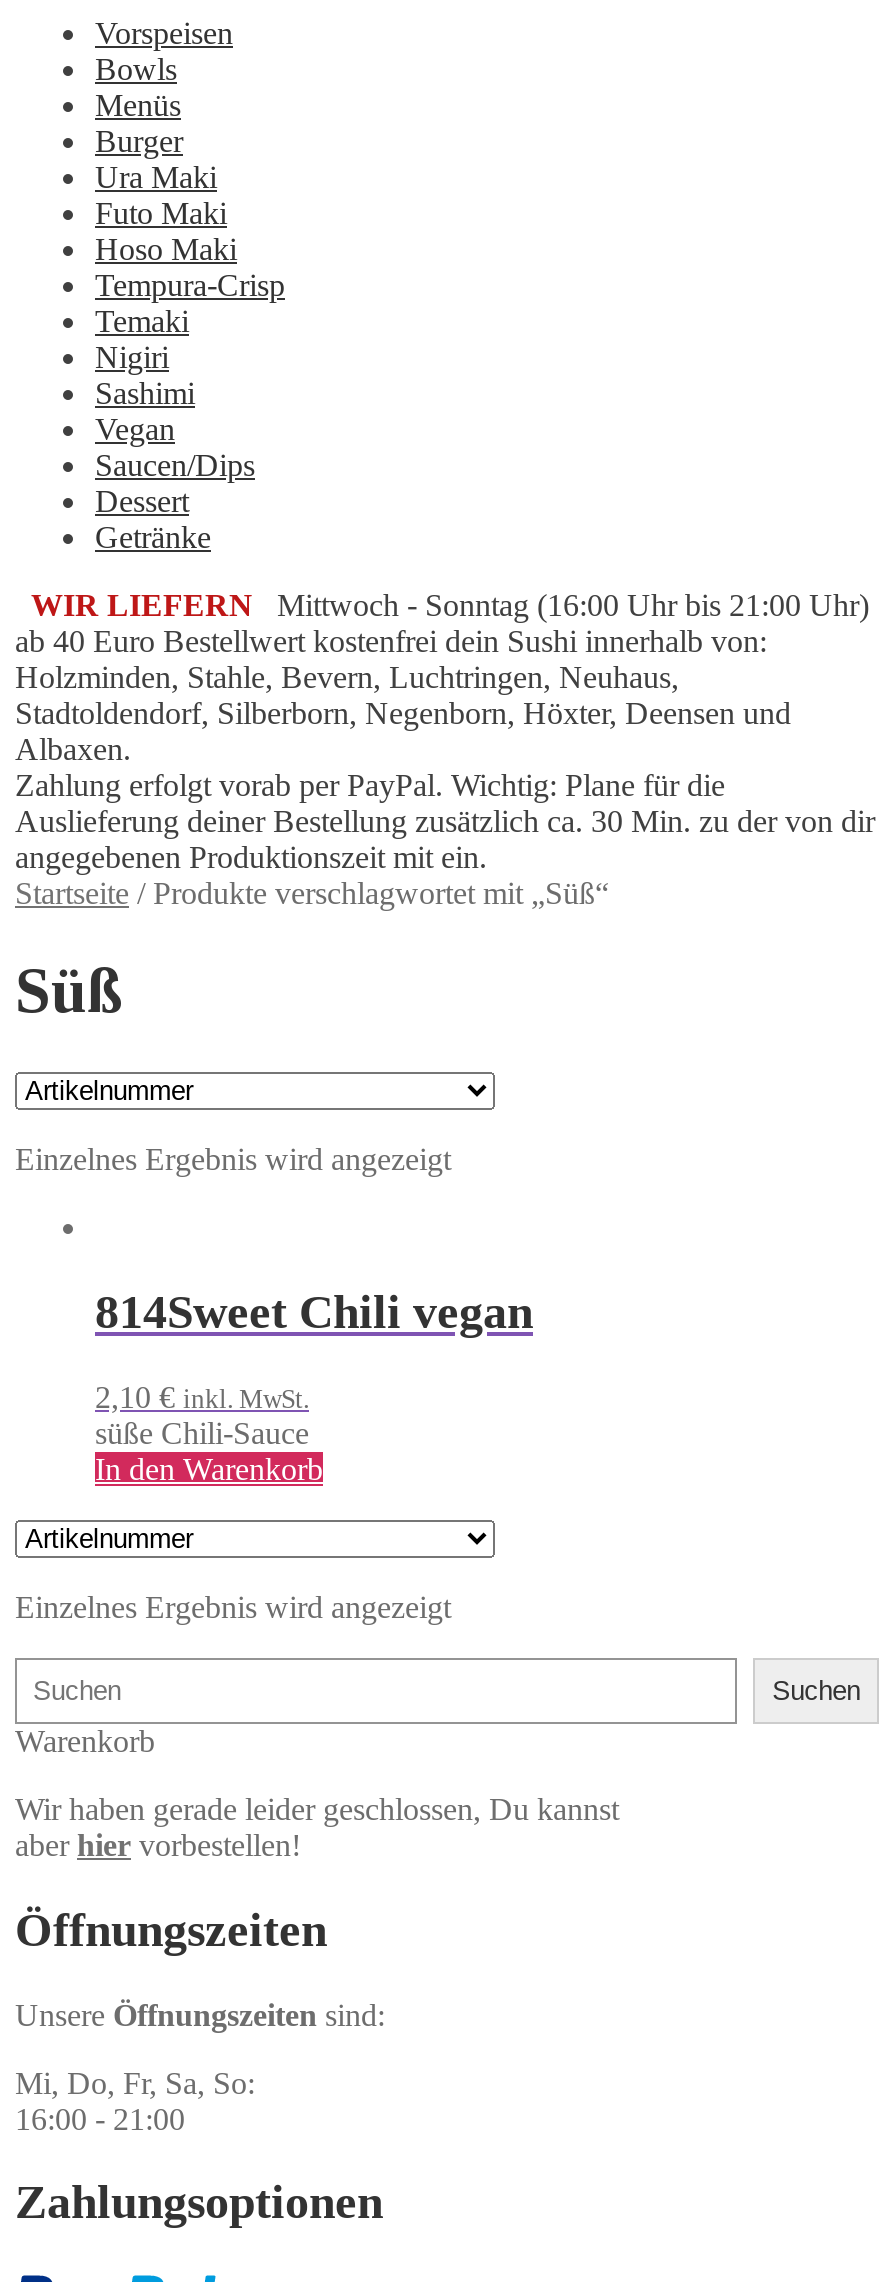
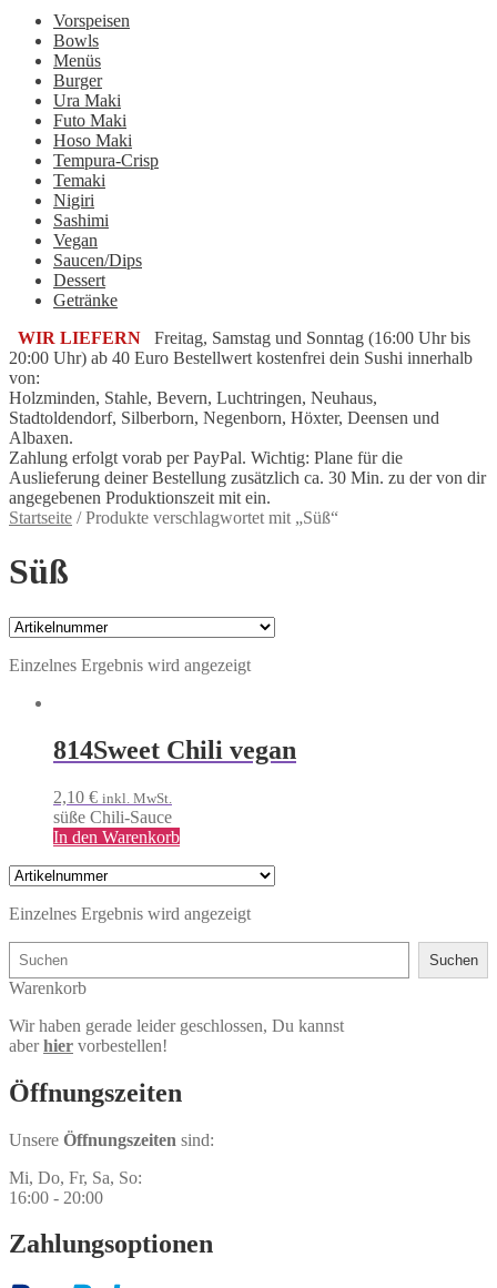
[15,588,869,658] WIR LIEFERN Mittwoch - Sonntag (16:00 Uhr bis 21:00 Uhr) | ab 40 Euro Bestellwert kostenfrei dein Sushi innerhalb von: -> [9,328,473,387] WIR LIEFERN Freitag, Samstag und Sonntag (16:00 Uhr bis | 20:00 Uhr) ab 40 Euro Bestellwert kostenfrei dein Sushi innerhalb | von:
[15,2101,185,2135] 16:00 - 21:00 -> [9,1188,103,1206] 16:00 - 20:00

